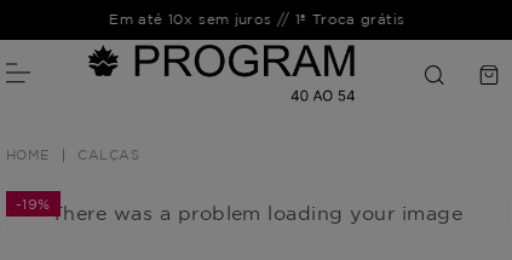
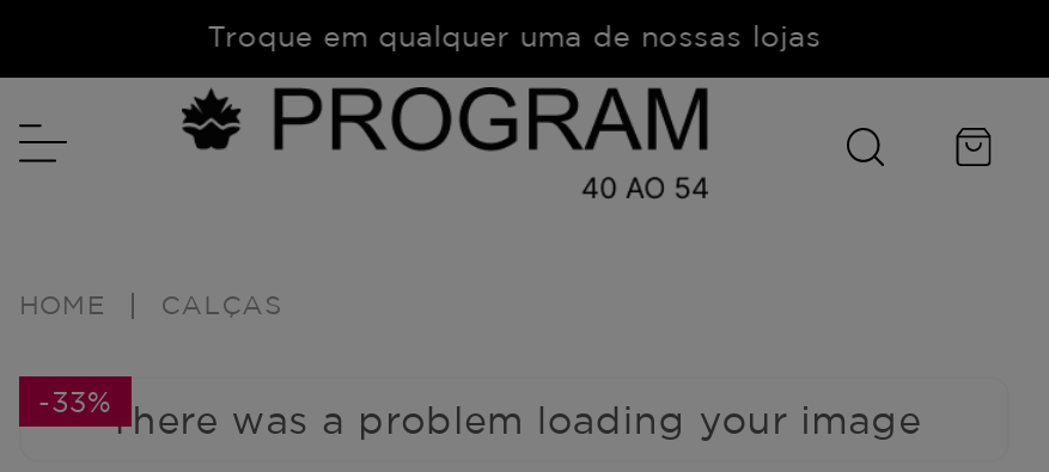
[109,11,404,27] Em até 10x sem juros // 1ª Troca grátis -> [207,20,821,51] Troque em qualquer uma de nossas lojas
[16,196,462,224] -19% There was a problem loading your image -> [38,387,921,442] -33% There was a problem loading your image

